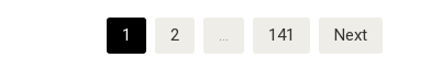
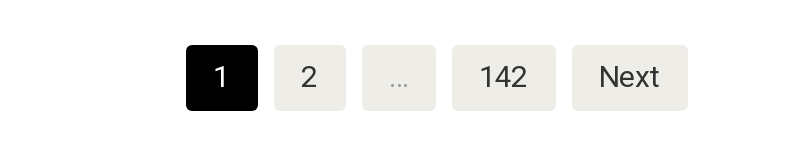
[268,25,294,45] 141 -> [479,59,527,95] 142

